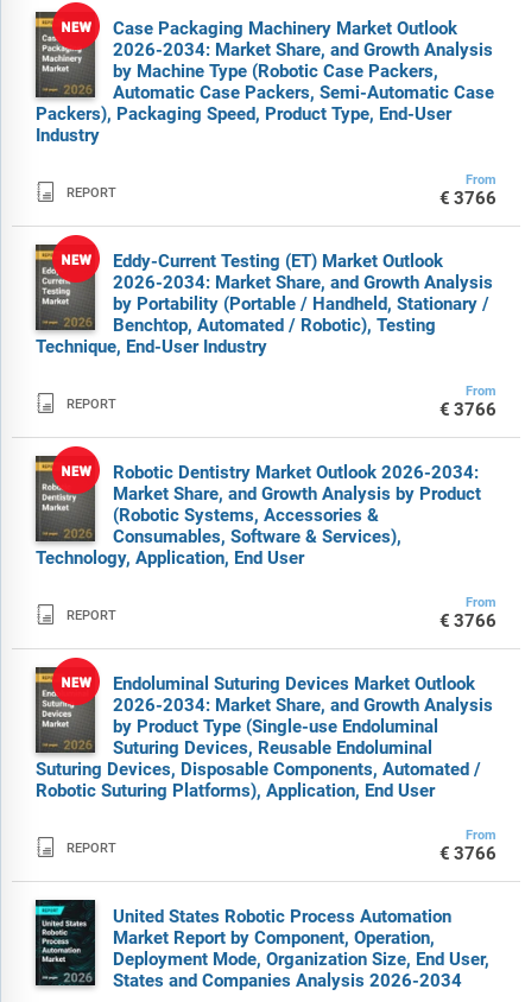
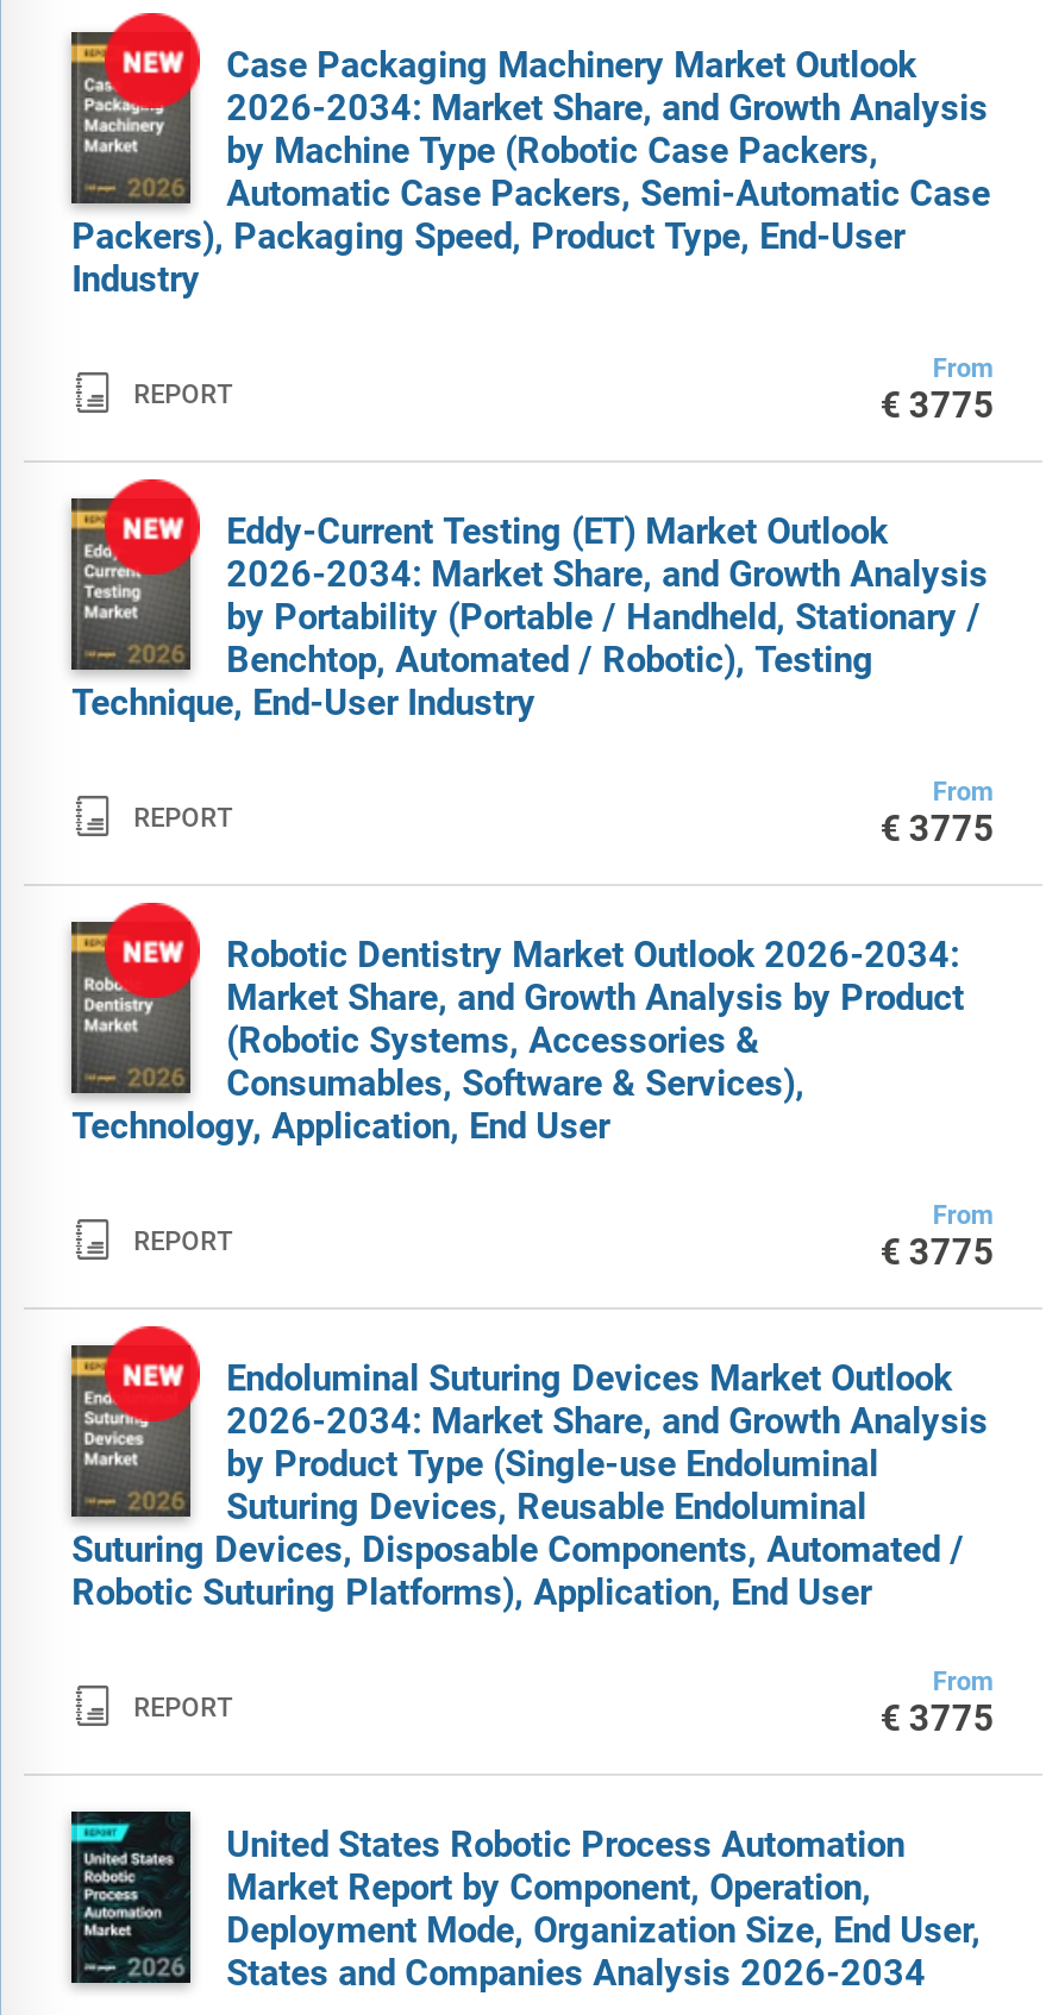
[454,188,496,209] €3766 -> [909,384,995,427] €3775
[454,399,496,420] €3766 -> [909,808,995,850] €3775
[454,610,496,632] €3766 -> [909,1231,995,1274] €3775
[454,843,496,864] €3766 -> [909,1697,995,1740] €3775

